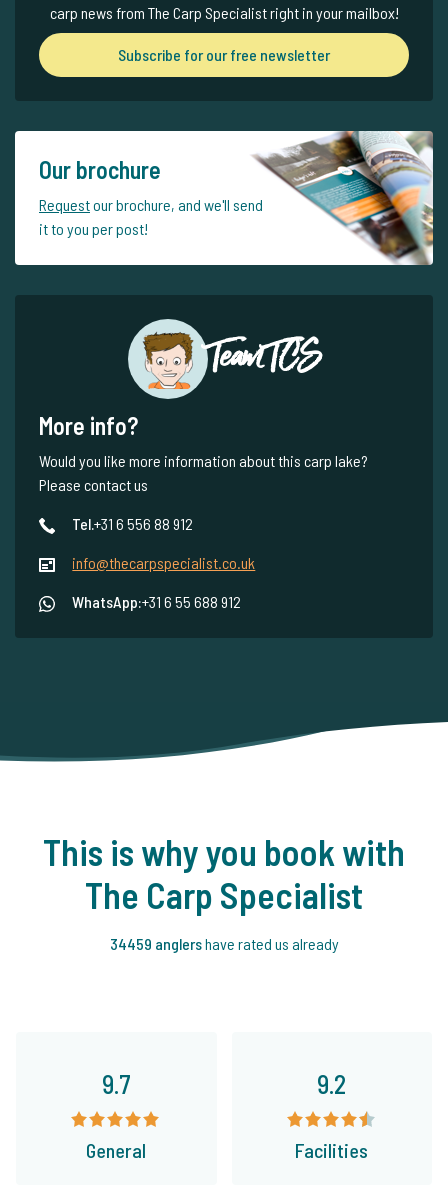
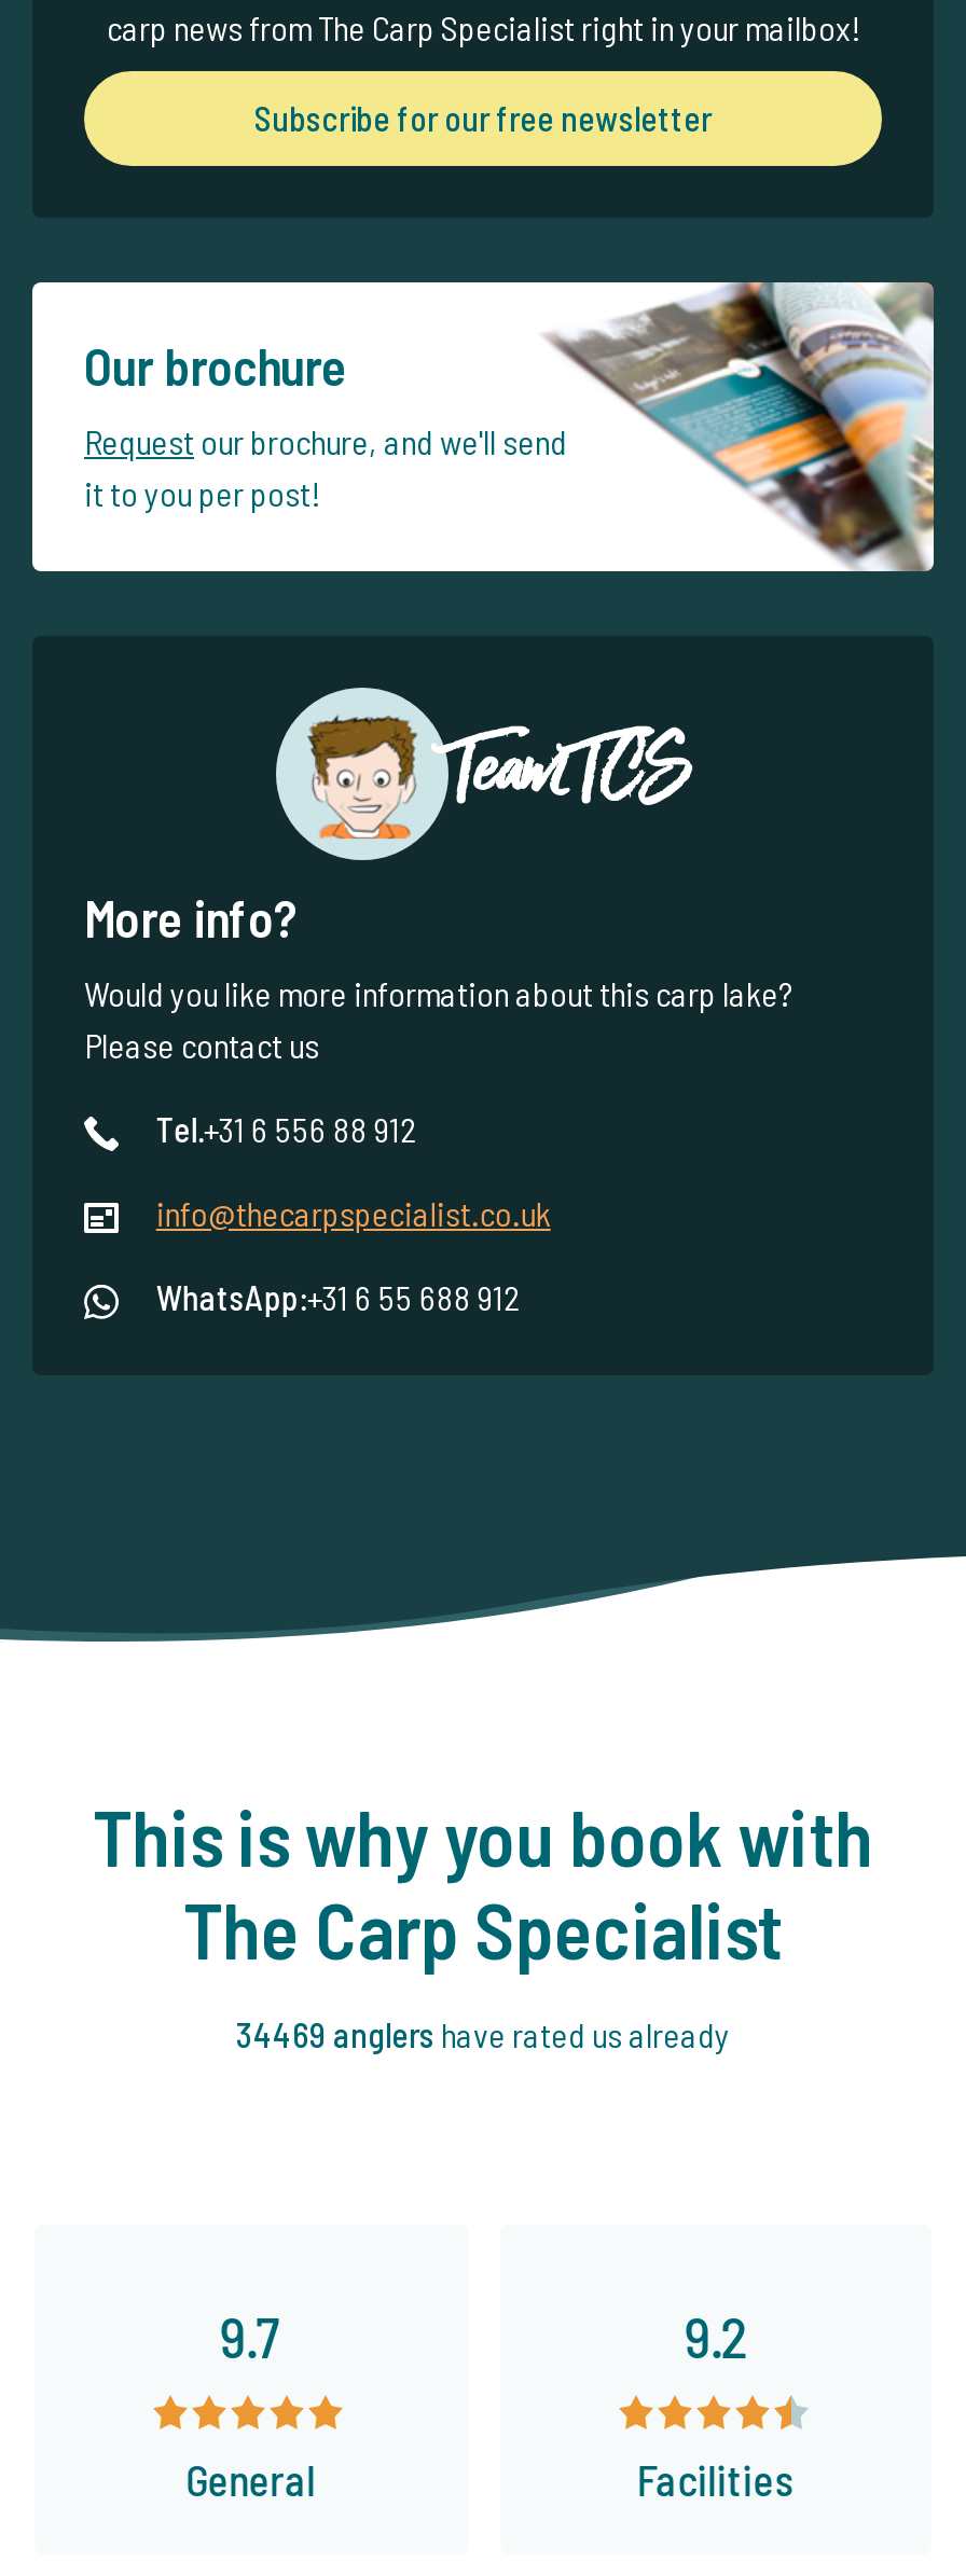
[109,934,338,953] 34459 anglers have rated us already -> [236,2013,730,2054] 34469 anglers have rated us already

